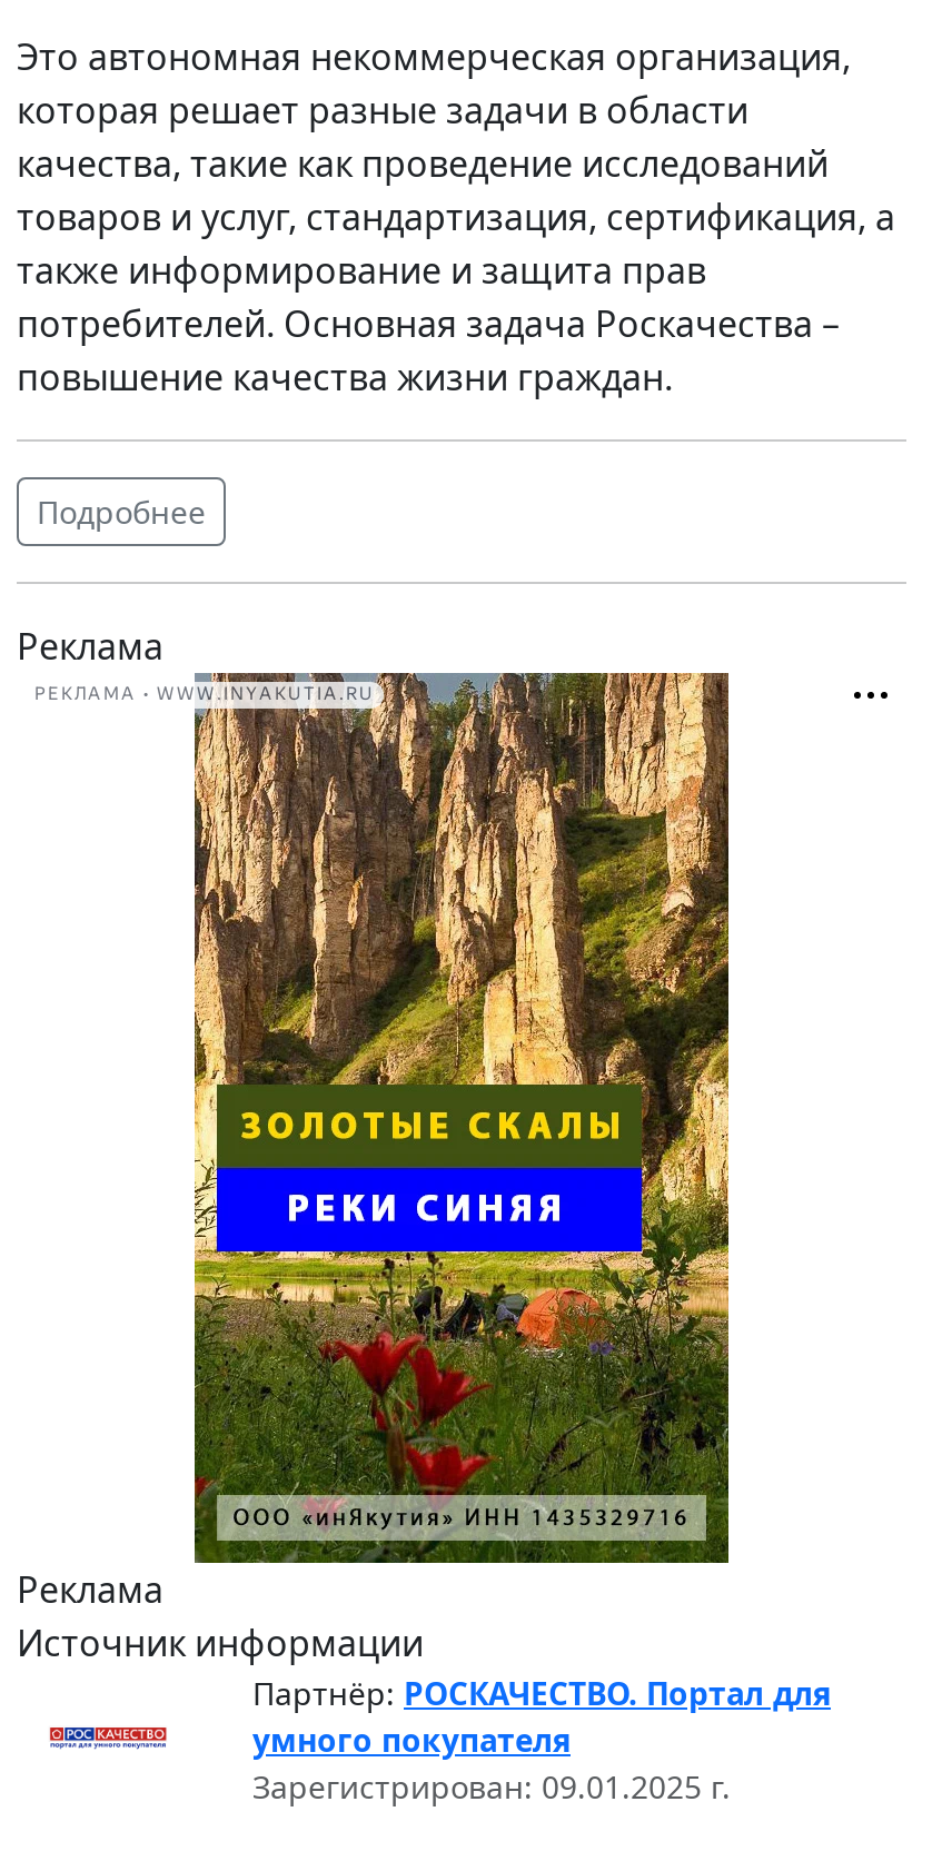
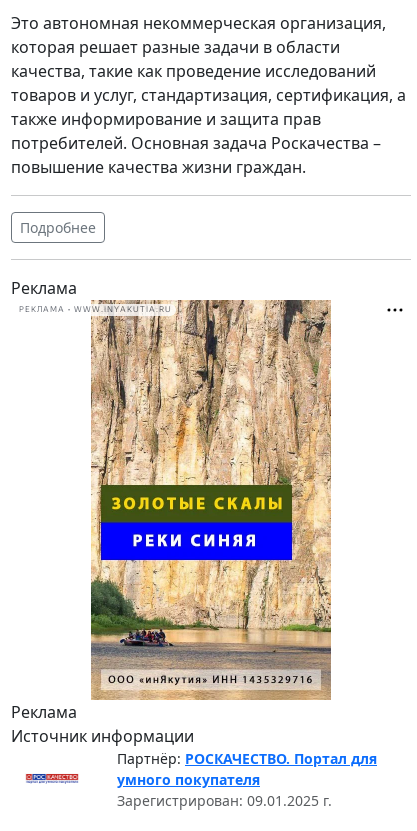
[192,671,731,1565] [image] -> [90,299,332,701] [image]

